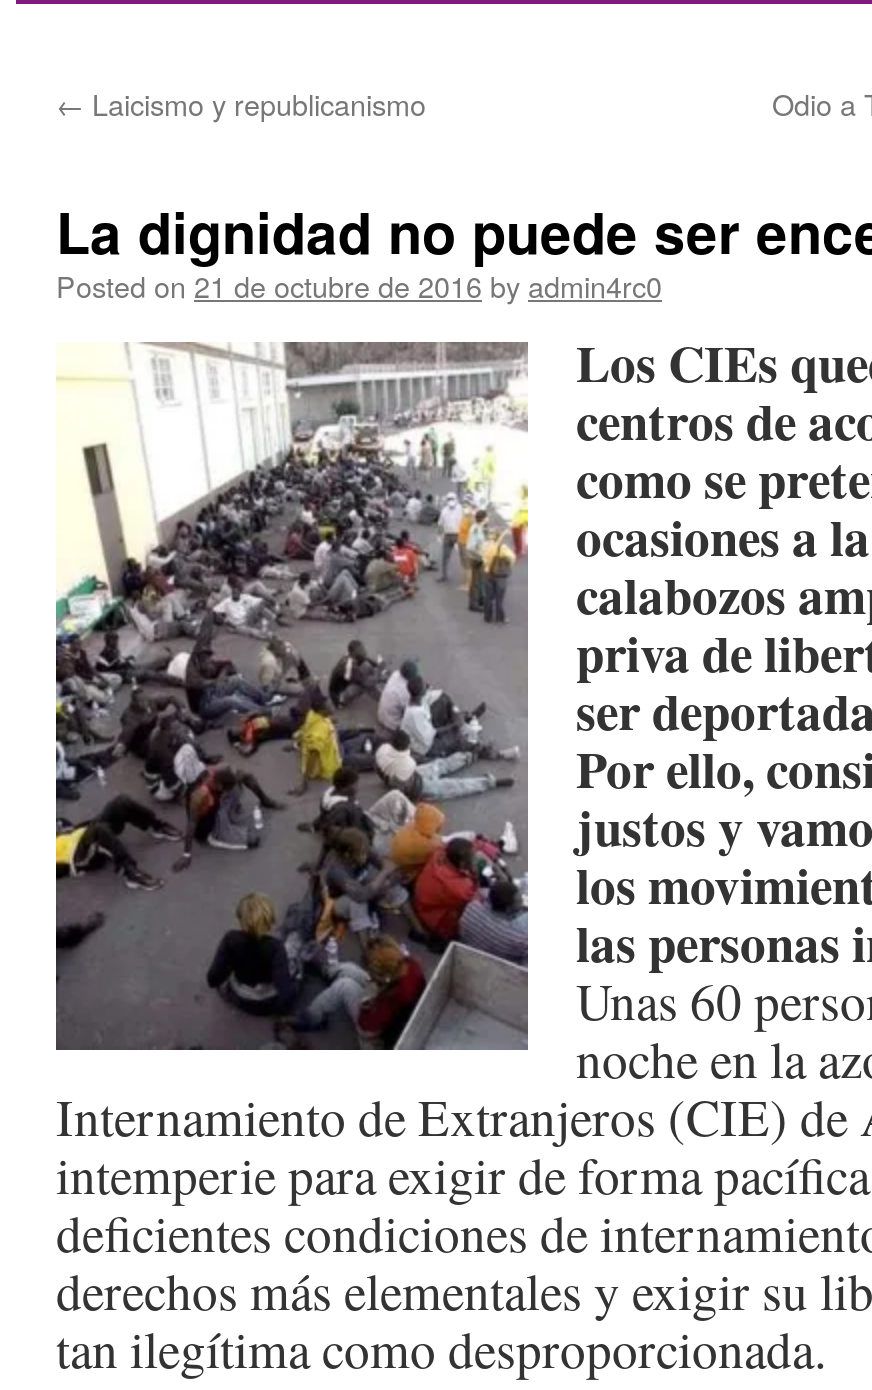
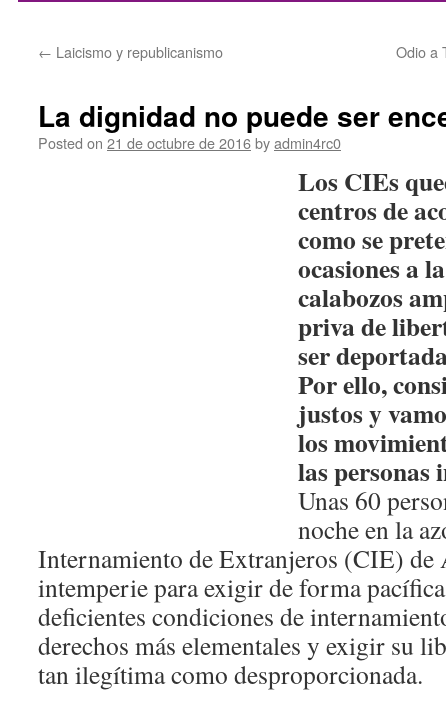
[54,340,530,1052] [image] -> none

